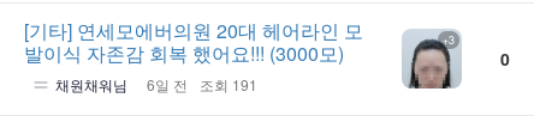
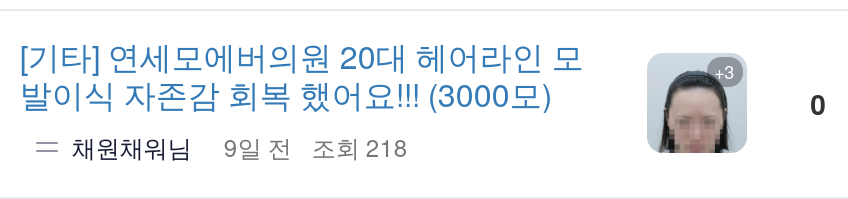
[56,74,258,94] 채원채워님 6일 전 조회 191 -> [72,129,408,163] 채원채워님 9일 전 조회 218

